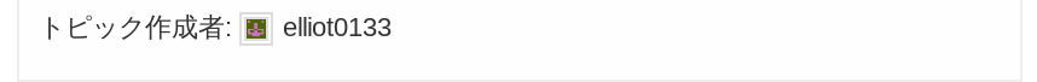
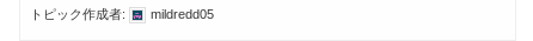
[39,13,392,42] トピック作成者: elliot0133 -> [30,7,214,22] トピック作成者: mildredd05

